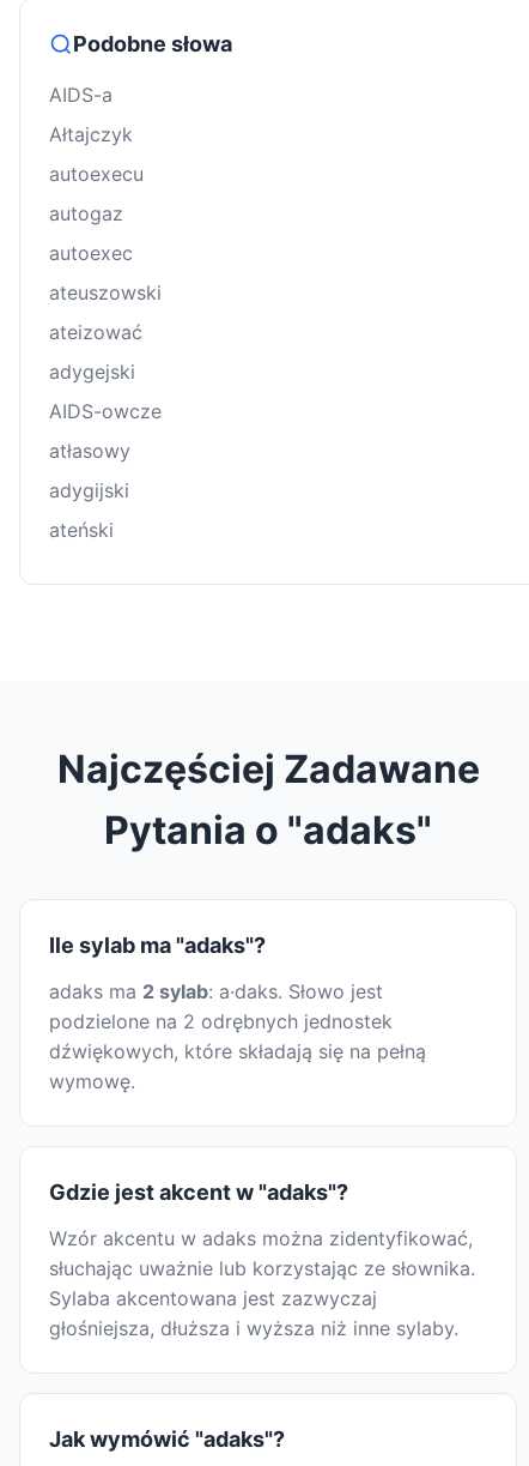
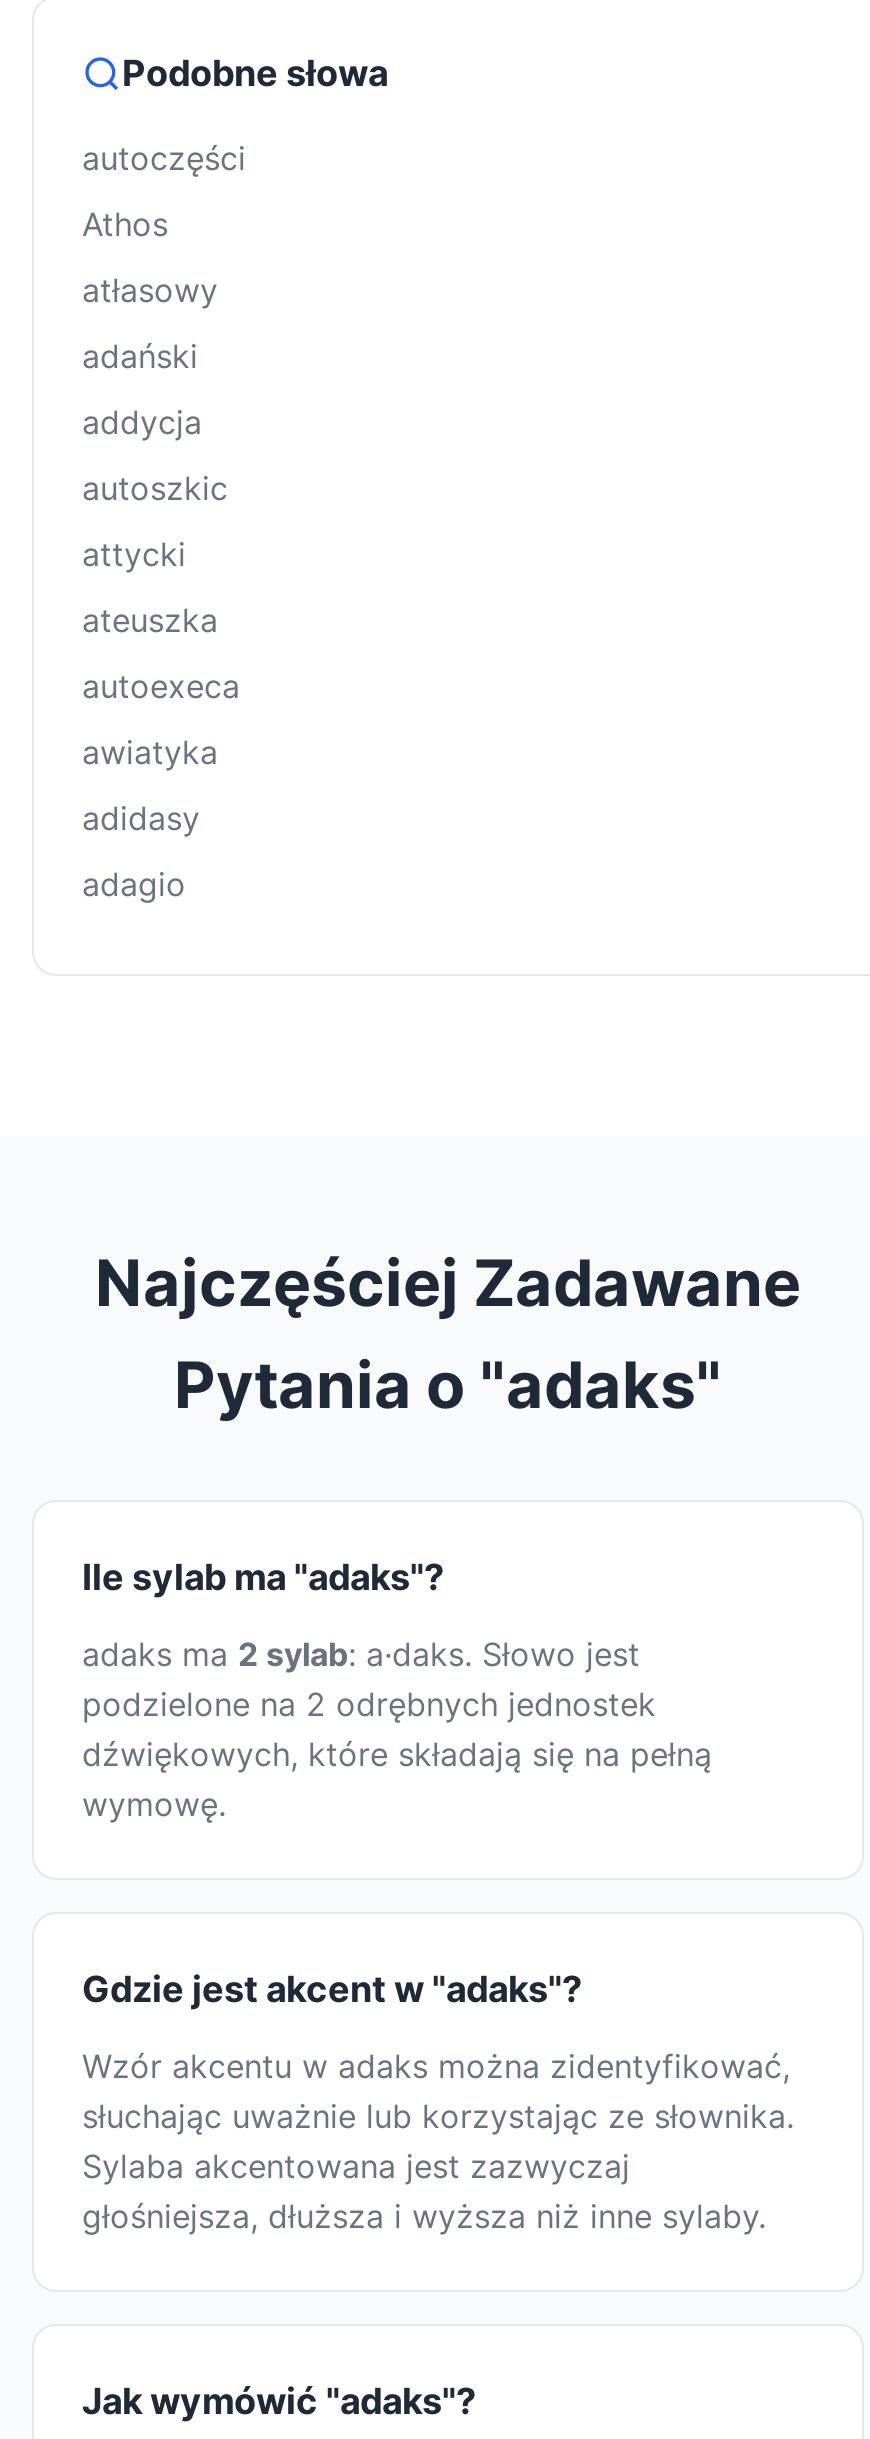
[49,83,162,423] AIDS-a | Ałtajczyk | autoexecu | autogaz | autoexec | ateuszowski | ateizować | adygejski | AIDS-owcze -> [82,138,246,244] autoczęści | Athos
moved [49,439,130,463] -> [82,270,218,310]: atłasowy
[49,479,129,542] adygijski | ateński -> [82,336,240,904] adański | addycja | autoszkic | attycki | ateuszka | autoexeca | awiatyka | adidasy | adagio

